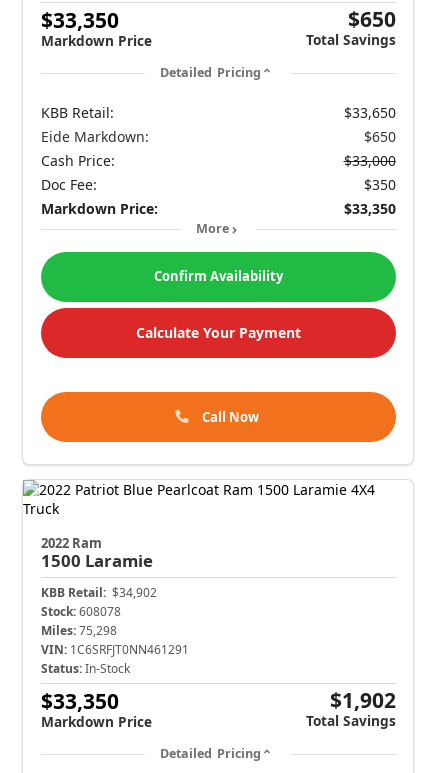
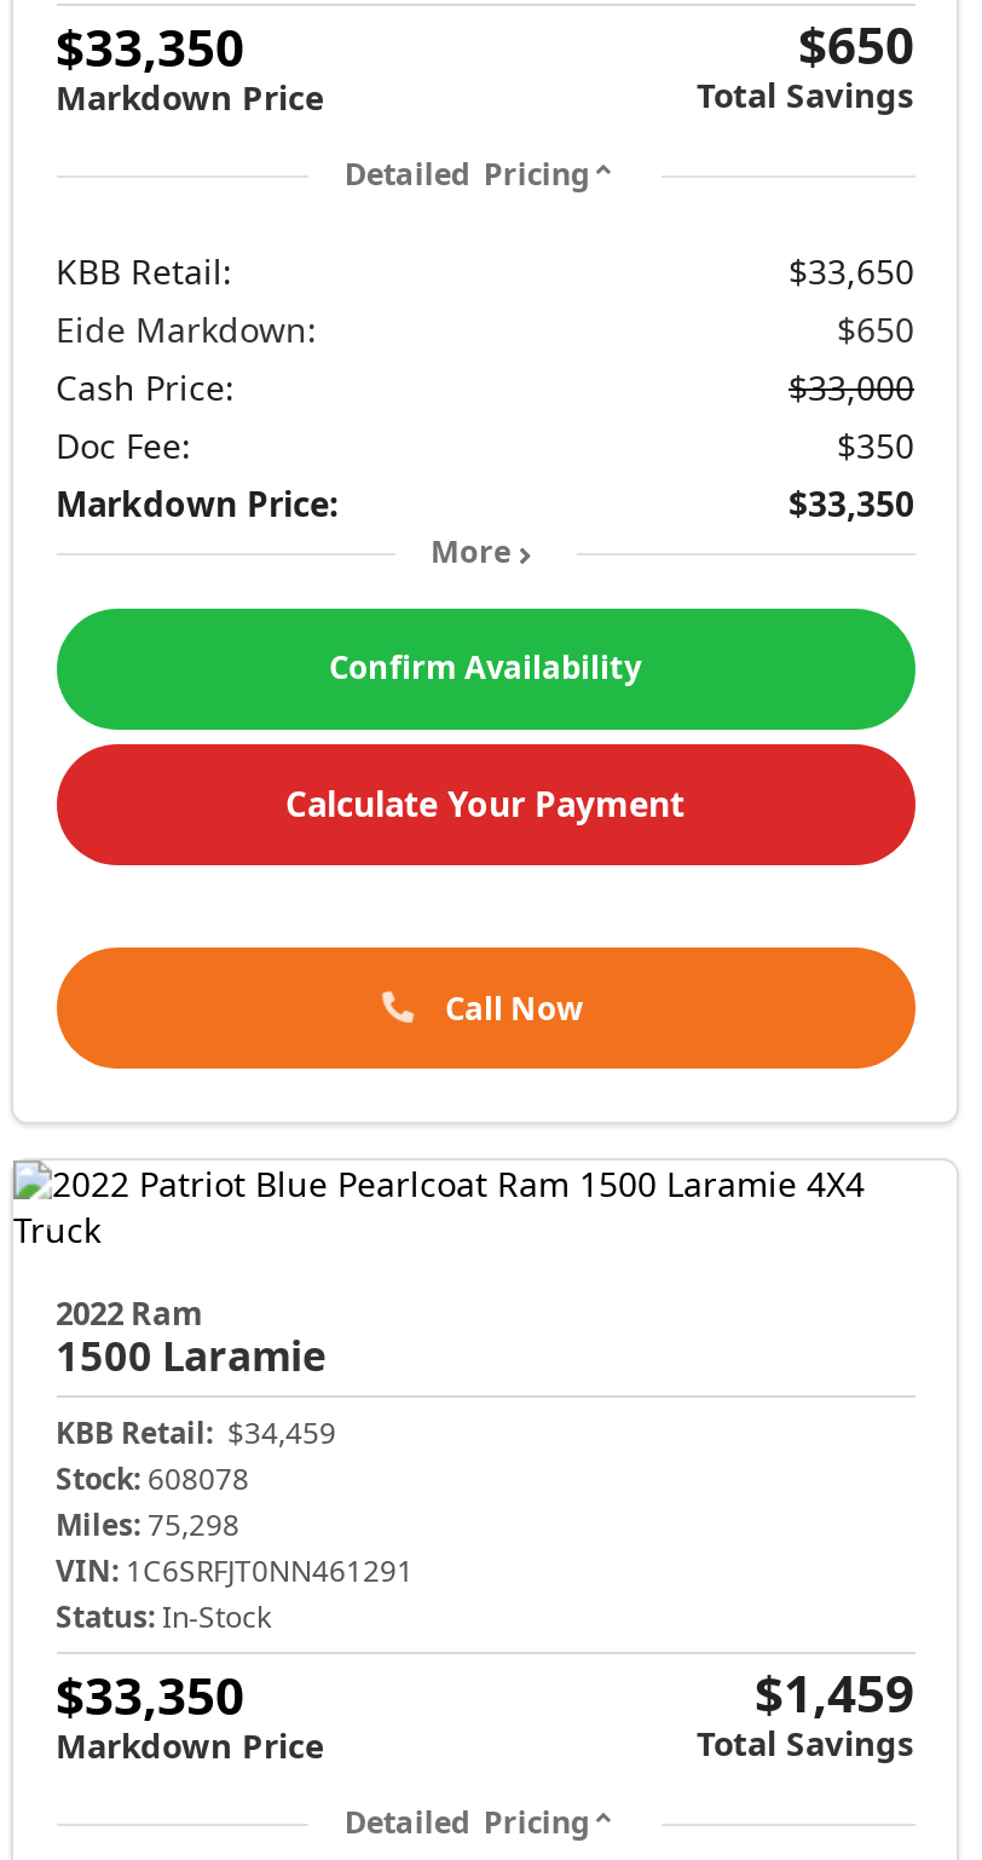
[40,584,156,601] KBB Retail: $34,902 -> [56,1412,336,1453] KBB Retail: $34,459
[329,686,395,714] $1,902 -> [755,1659,914,1726] $1,459

